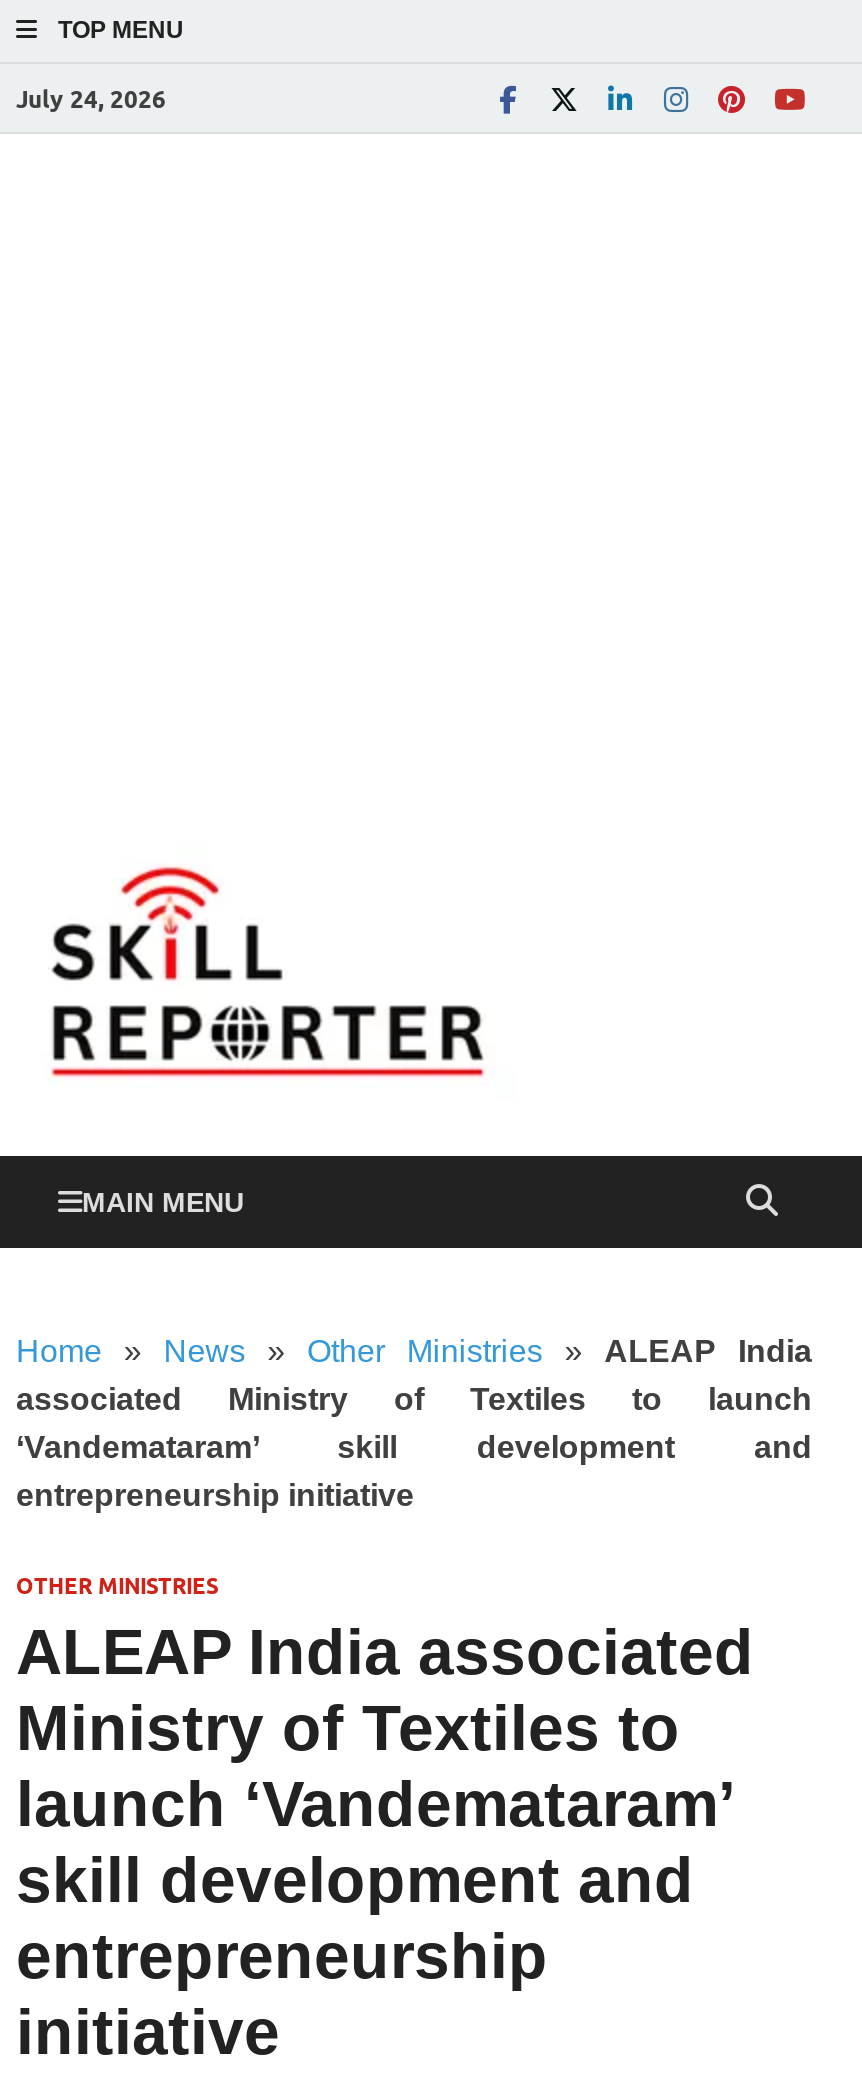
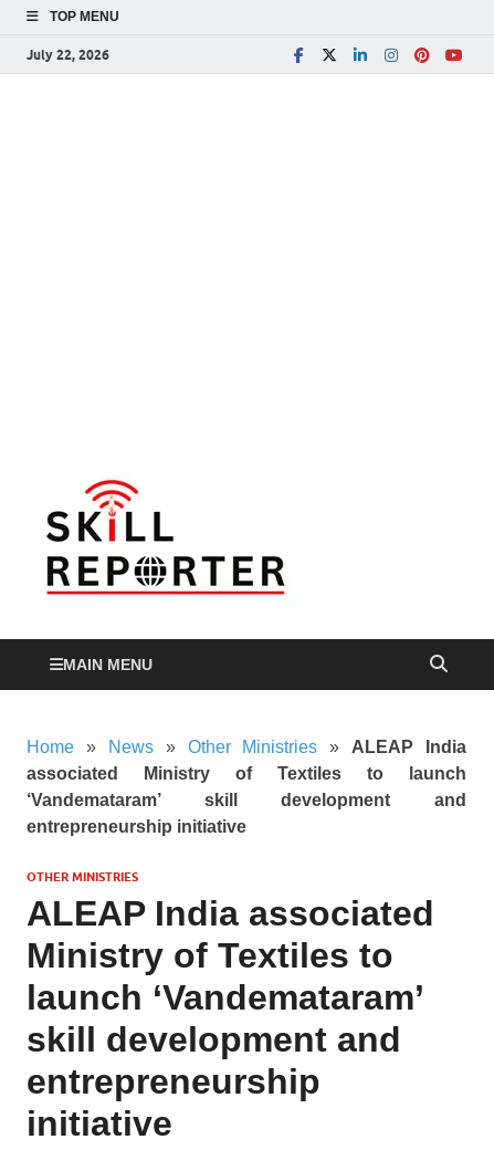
[16,83,166,113] July 24, 2026 -> [27,46,109,62] July 22, 2026

